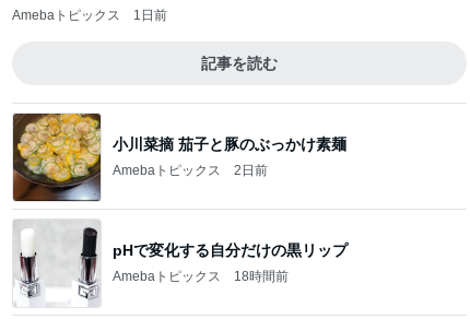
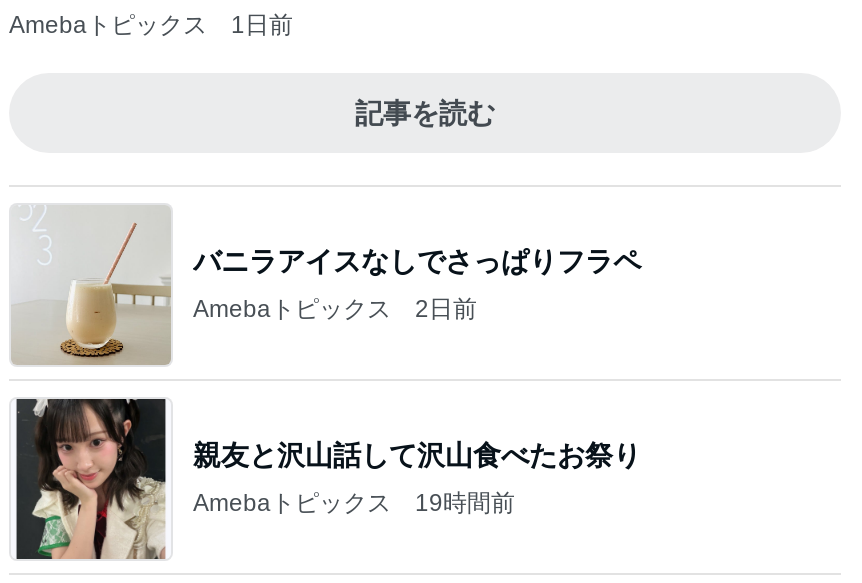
[12,113,346,201] [image] | 小川菜摘 茄子と豚のぶっかけ素麺 -> [11,205,641,367] [image] | バニラアイスなしでさっぱりフラペ
[15,220,348,307] [image] | pHで変化する自分だけの黒リップ -> [15,397,641,561] [image] | 親友と沢山話して沢山食べたお祭り
[113,268,289,283] Amebaトピックス 18時間前 -> [193,488,515,516] Amebaトピックス 19時間前

